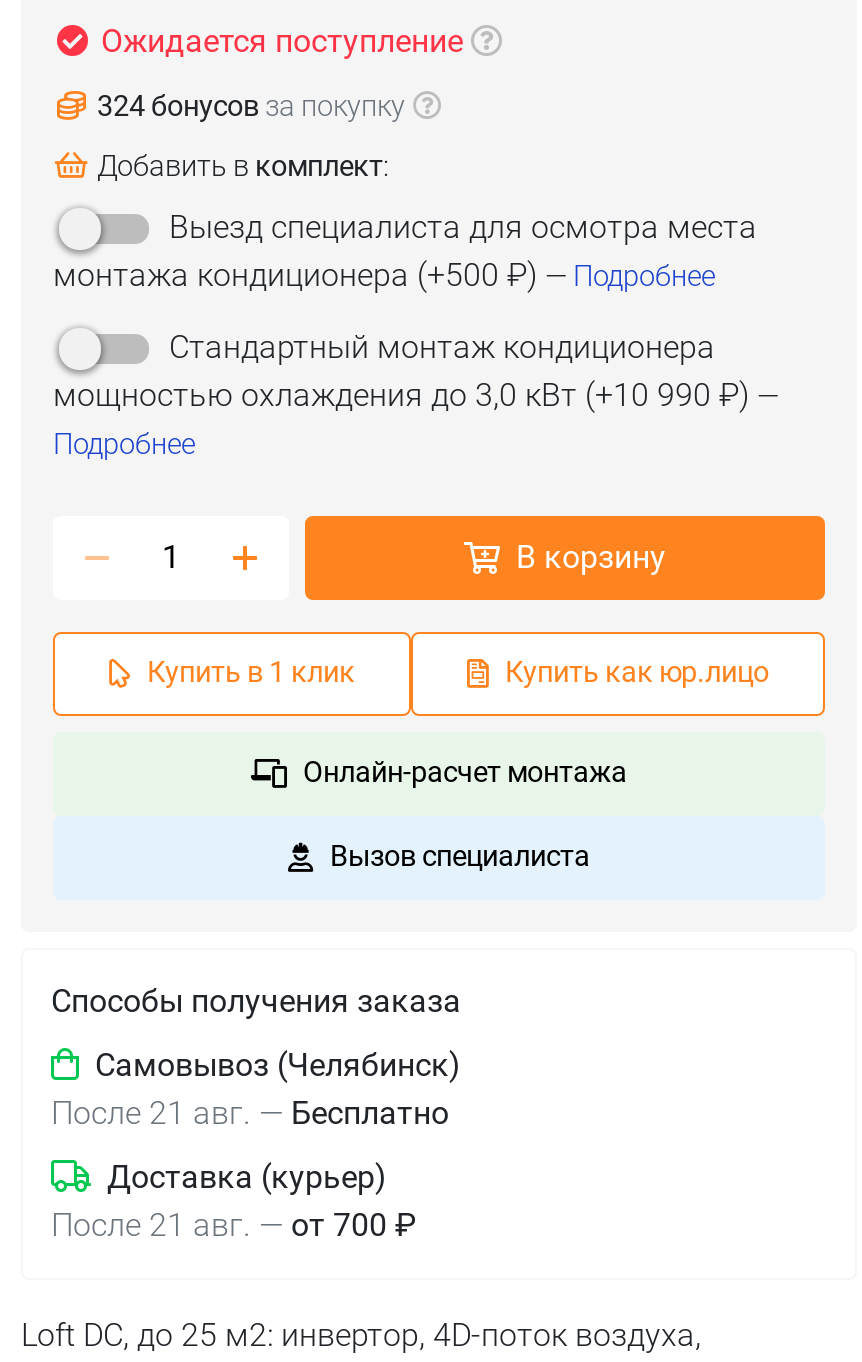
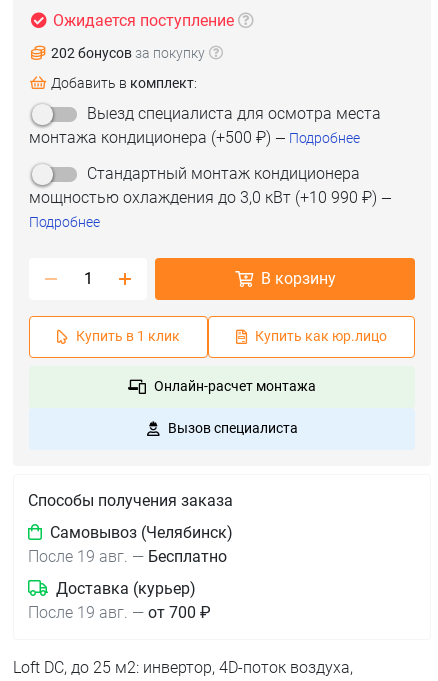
[97,90,405,124] 324 бонусов за покупку -> [51,45,205,62] 202 бонусов за покупку
[51,1094,449,1132] После 21 авг. — Бесплатно -> [28,547,227,566] После 19 авг. — Бесплатно
[51,1206,417,1244] После 21 авг. — от 700 ₽ -> [28,603,211,622] После 19 авг. — от 700 ₽

